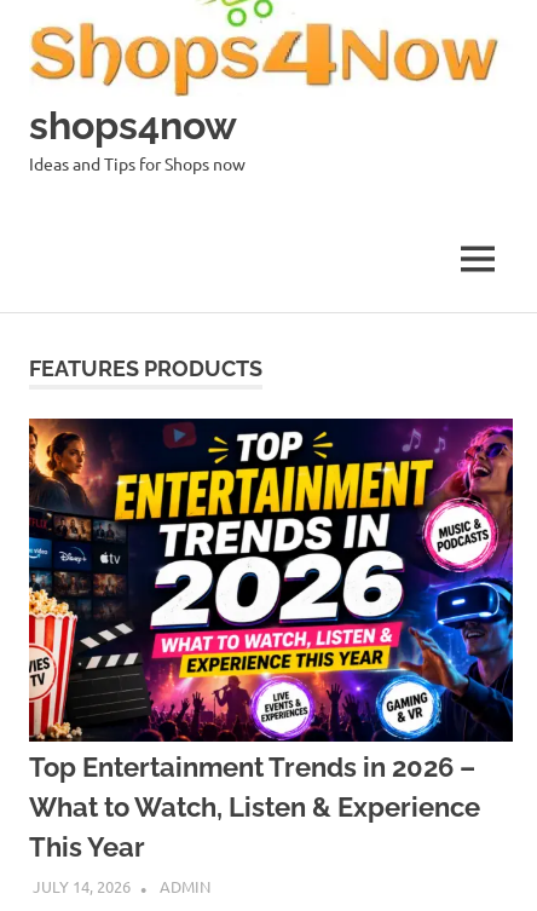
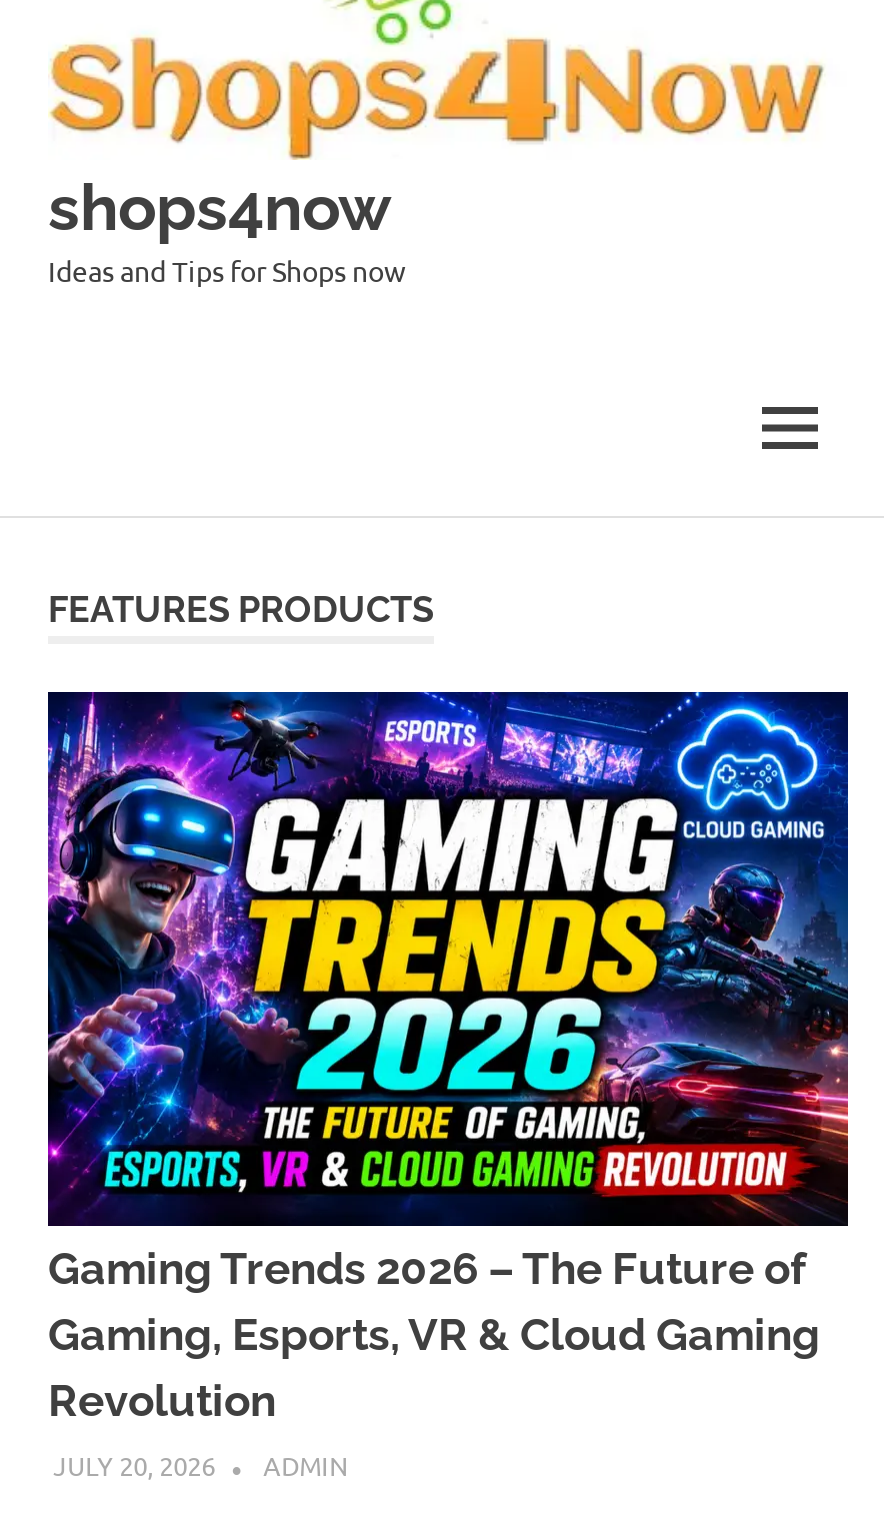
[28,417,514,897] [image] | Top Entertainment Trends in 2026 – | What to Watch, Listen & Experience | This Year | JULY 14, 2026 -> [46,690,850,1482] [image] | Gaming Trends 2026 – The Future of | Gaming, Esports, VR & Cloud Gaming | Revolution | JULY 20, 2026

